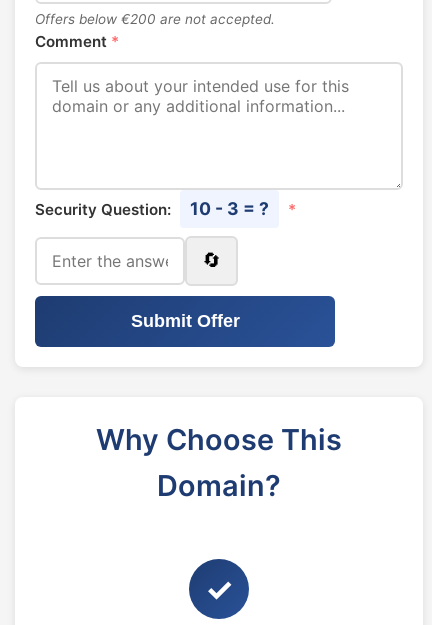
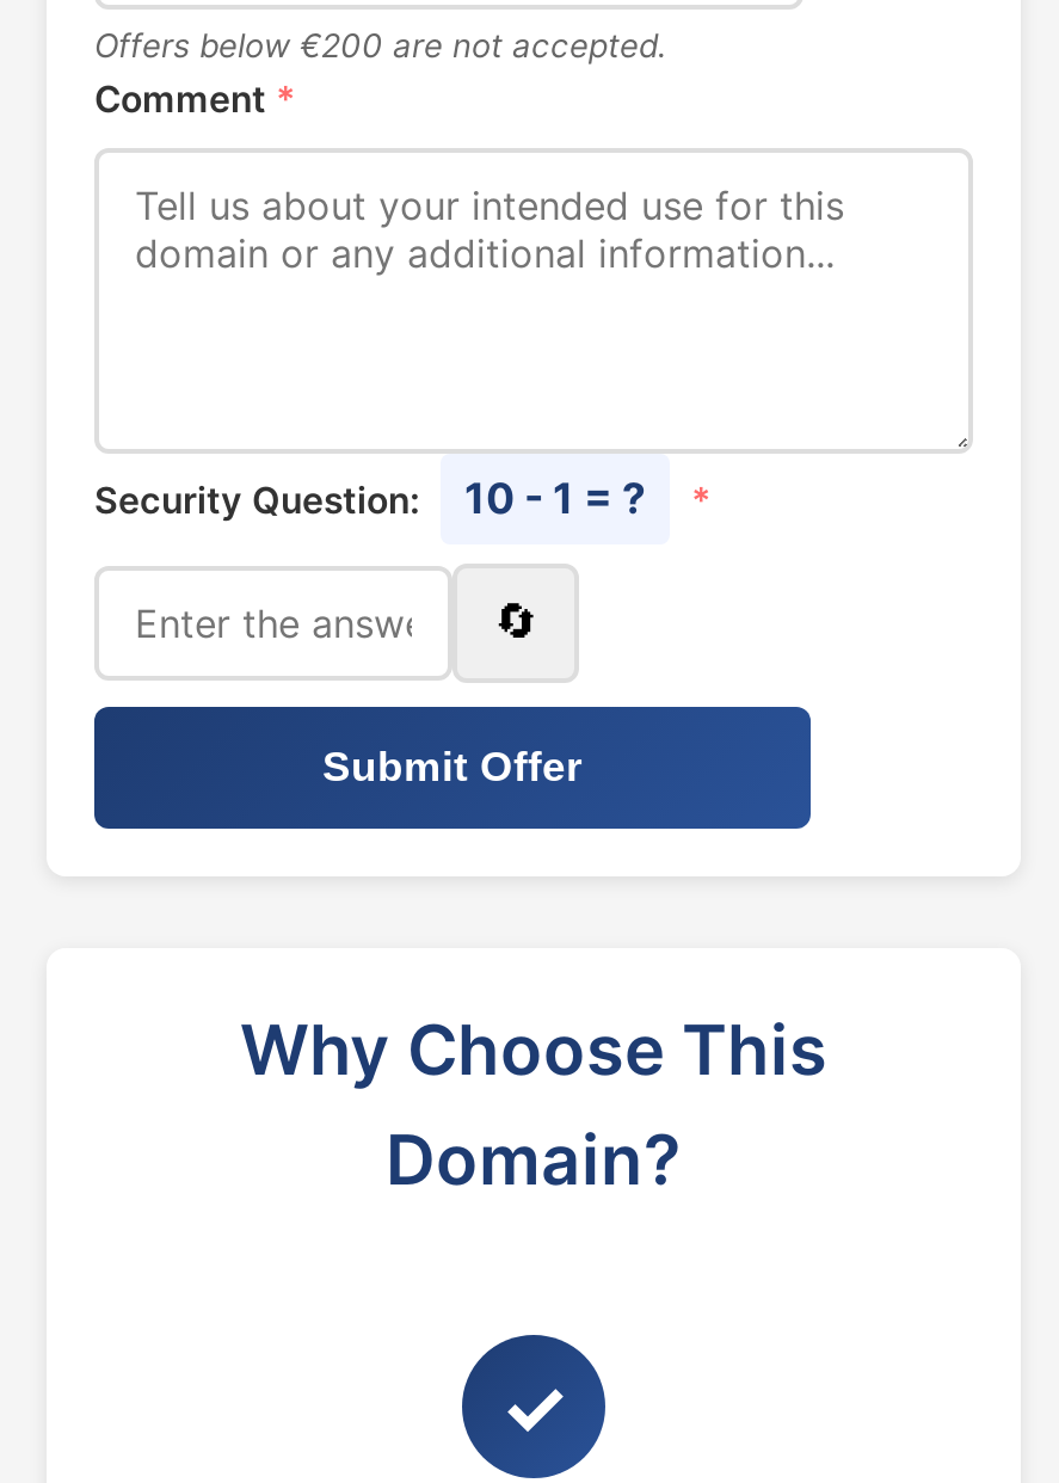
[190,198,269,219] 10 - 3 = ? -> [464,473,646,523] 10 - 1 = ?

